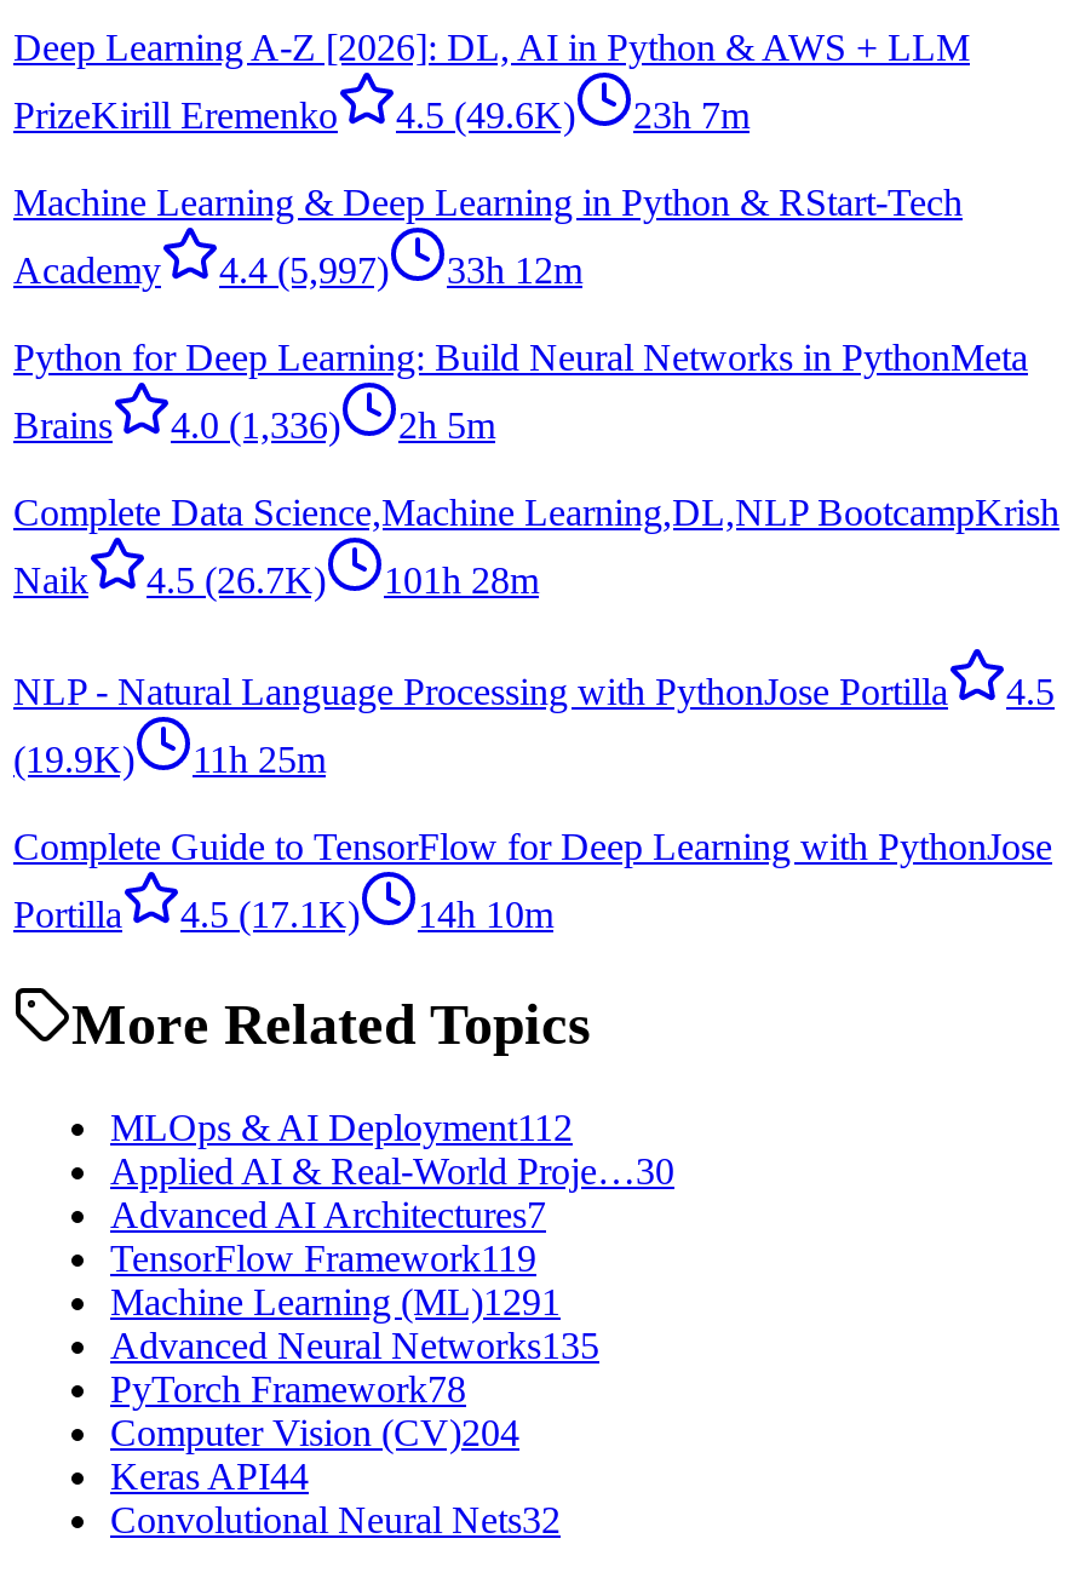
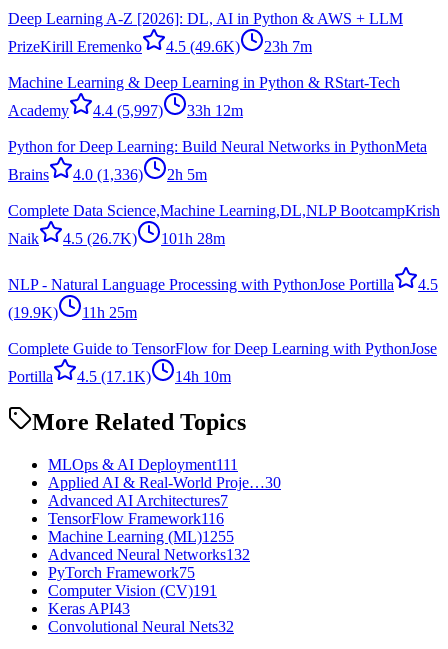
[110,1107,573,1148] MLOps & AI Deployment112 -> [48,456,238,473] MLOps & AI Deployment111
[110,1238,536,1279] TensorFlow Framework119 -> [48,510,224,527] TensorFlow Framework116
[110,1282,561,1323] Machine Learning (ML)1291 -> [48,528,234,545] Machine Learning (ML)1255
[110,1325,599,1366] Advanced Neural Networks135 -> [48,546,250,563] Advanced Neural Networks132
[110,1369,466,1410] PyTorch Framework78 -> [48,564,195,581] PyTorch Framework75
[110,1412,519,1454] Computer Vision (CV)204 -> [48,582,217,599] Computer Vision (CV)191
[110,1456,309,1497] Keras API44 -> [48,600,130,617] Keras API43

